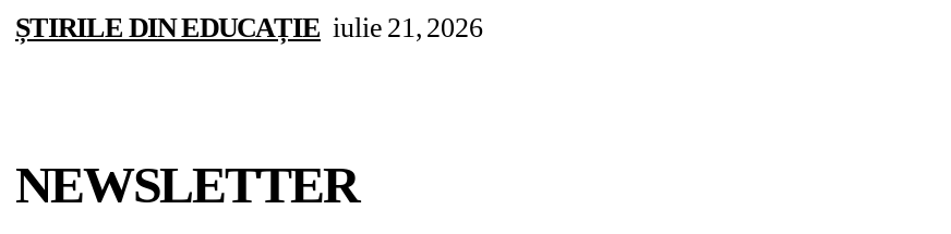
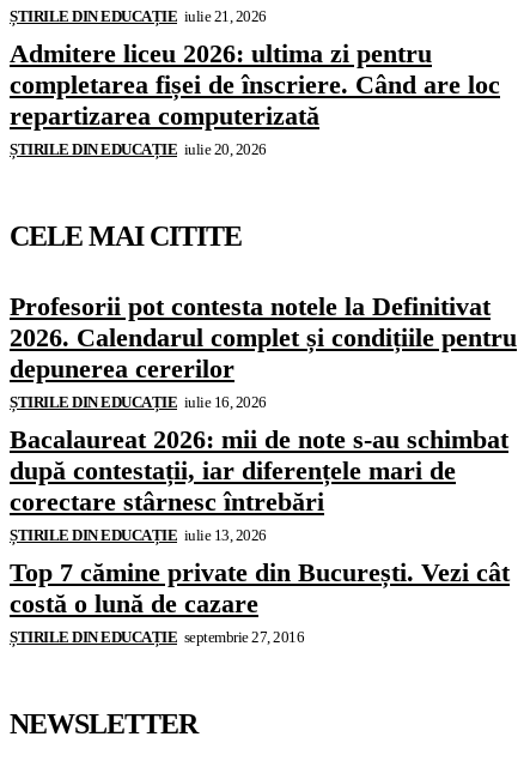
none -> [10,39,517,646] Admitere liceu 2026: ultima zi pentru | completarea fișei de înscriere. Când are loc | repartizarea computerizată | ȘTIRILE DIN EDUCAȚIE iulie 20, 2026 | CELE MAI CITITE | Profesorii pot contesta notele la Definitivat | 2026. Calendarul complet și condițiile pentru | depunerea cererilor | ȘTIRILE DIN EDUCAȚIE iulie 16, 2026 | Bacalaureat 2026: mii de note s-au schimbat | după contestații, iar diferențele mari de | corectare stârnesc întrebări | ȘTIRILE DIN EDUCAȚIE iulie 13, 2026 | Top 7 cămine private din București. Vezi cât | costă o lună de cazare | ȘTIRILE DIN EDUCAȚIE septembrie 27, 2016

